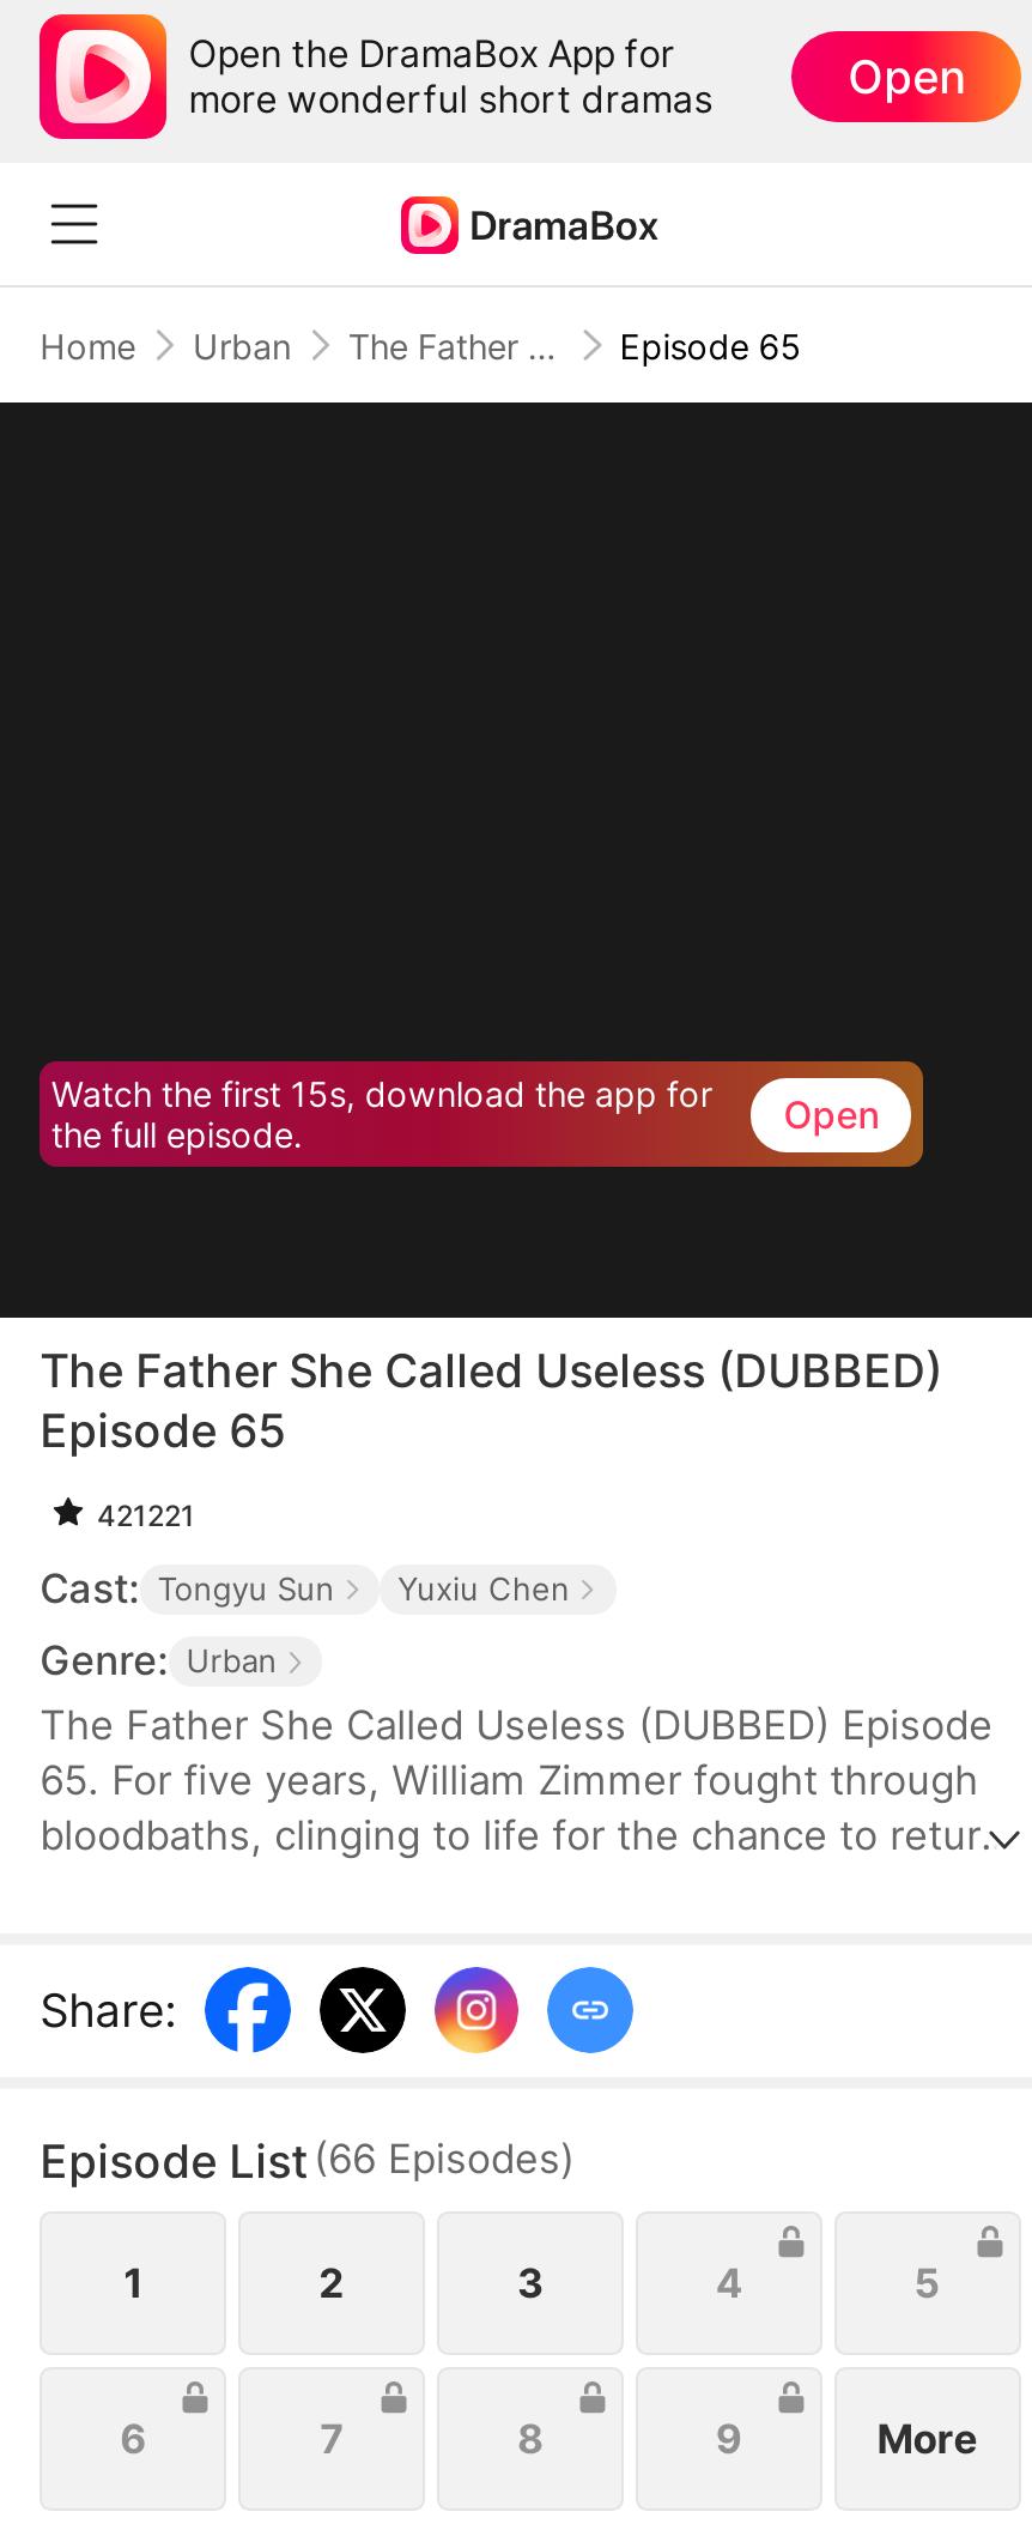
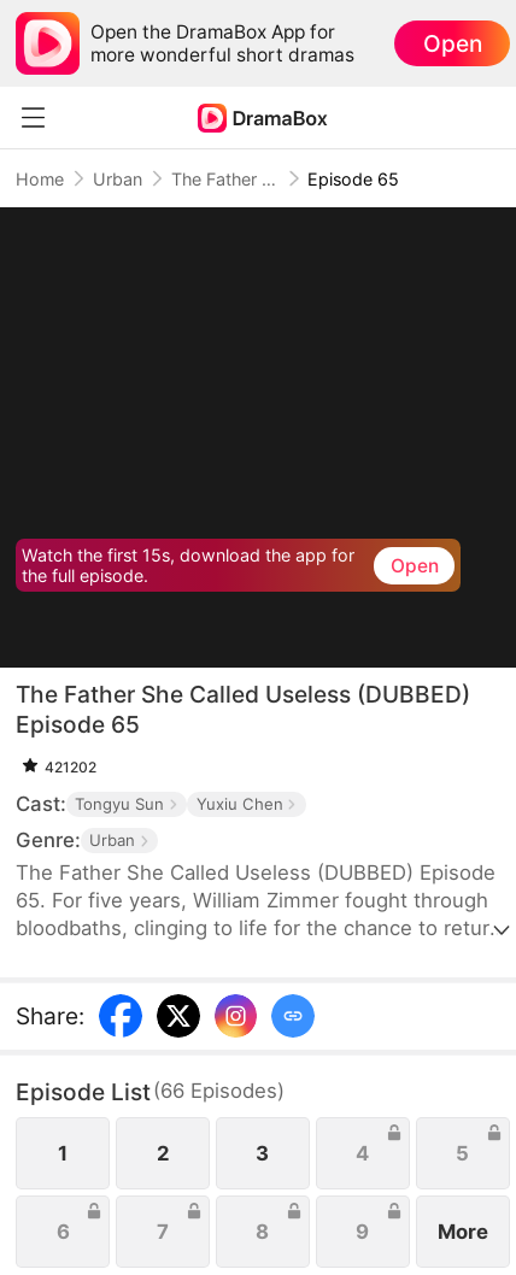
[97,1497,195,1533] 421221 -> [45,758,96,776] 421202

